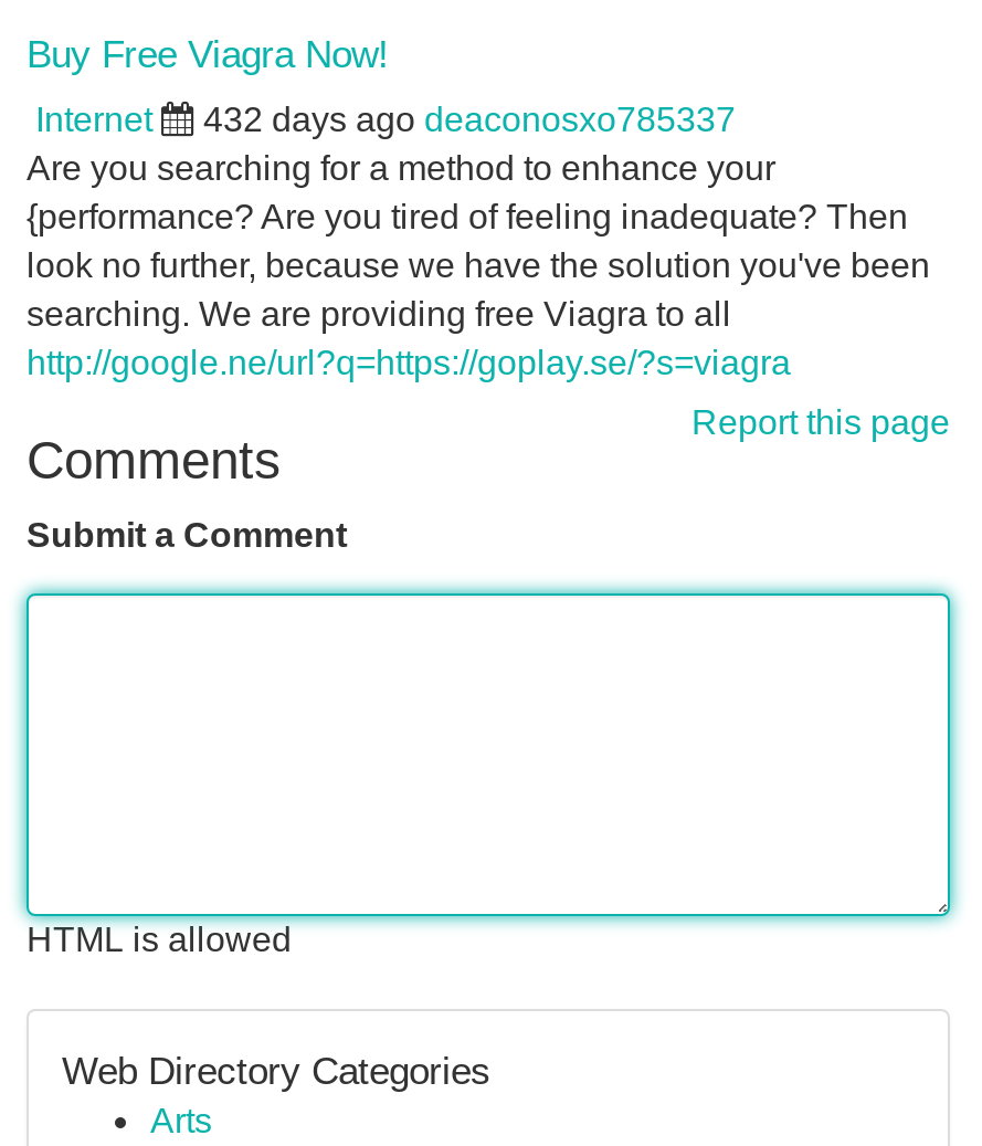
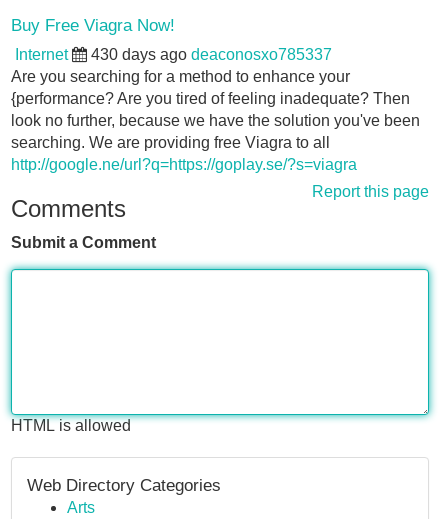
[203,101,736,138] 432 days ago deaconosxo785337 -> [91,46,332,63] 430 days ago deaconosxo785337

